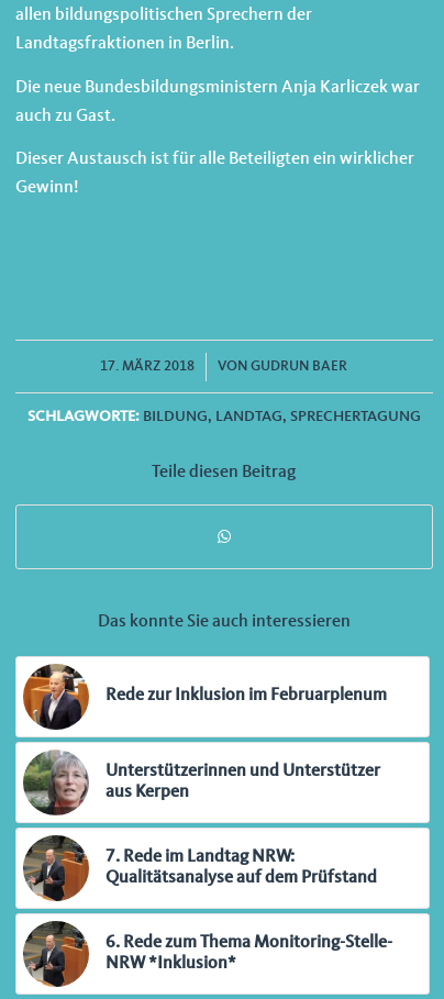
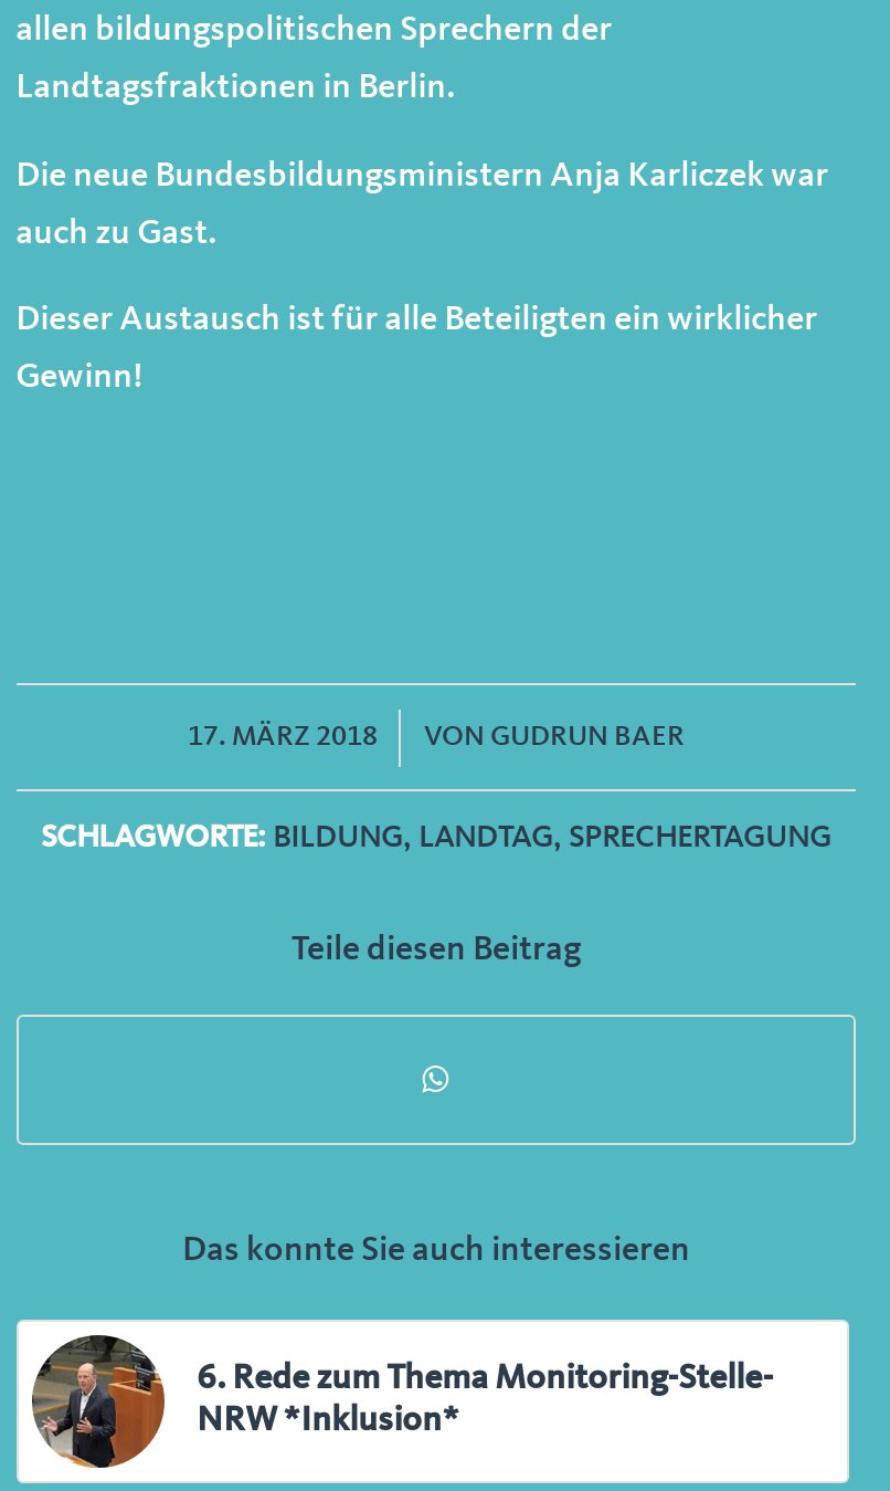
[23,663,386,731] [image] | Rede zur Inklusion im Februarplenum -> none
[14,741,431,910] [image] | Unterstützerinnen und Unterstützer | aus Kerpen -> none
[105,849,377,887] 7. Rede im Landtag NRW: | Qualitätsanalyse auf dem Prüfstand -> none

